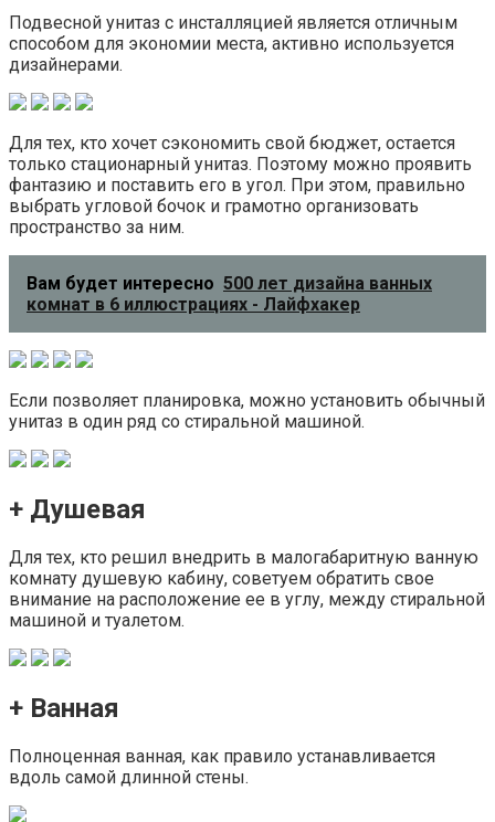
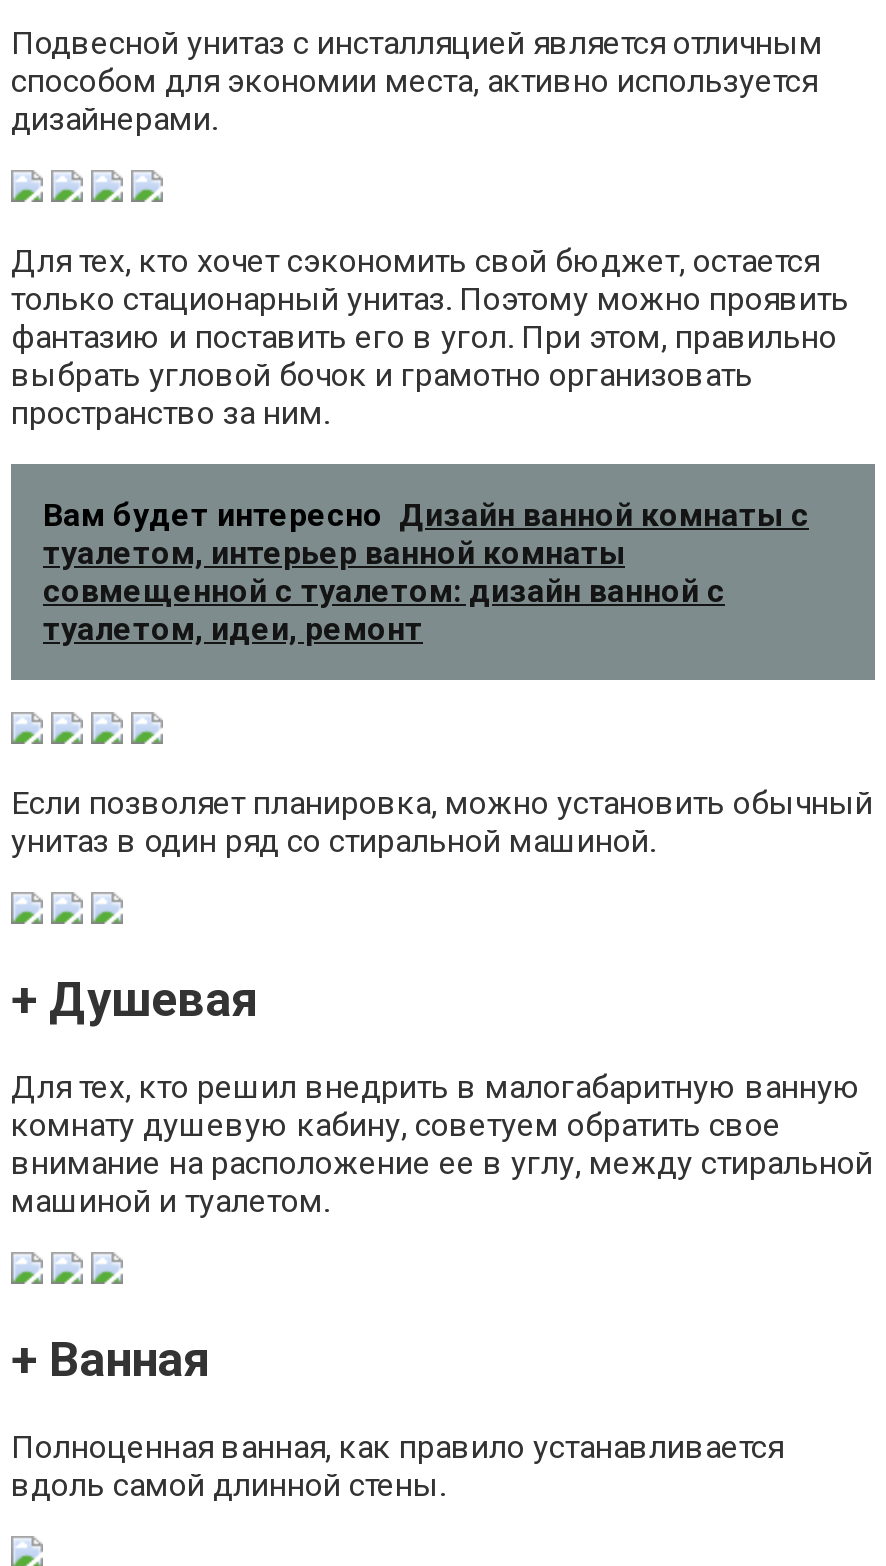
[27,273,432,315] Вам будет интересно 500 лет дизайна ванных | комнат в 6 иллюстрациях - Лайфхакер -> [43,496,809,648] Вам будет интересно Дизайн ванной комнаты с | туалетом, интерьер ванной комнаты | совмещенной с туалетом: дизайн ванной с | туалетом, идеи, ремонт

